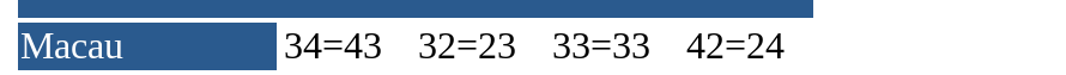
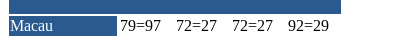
[284,24,382,65] 34=43 -> [120,17,161,34] 79=97
[418,24,516,65] 32=23 -> [176,17,217,34] 72=27
[552,24,650,65] 33=33 -> [232,17,273,34] 72=27
[686,24,785,65] 42=24 -> [288,17,329,34] 92=29

